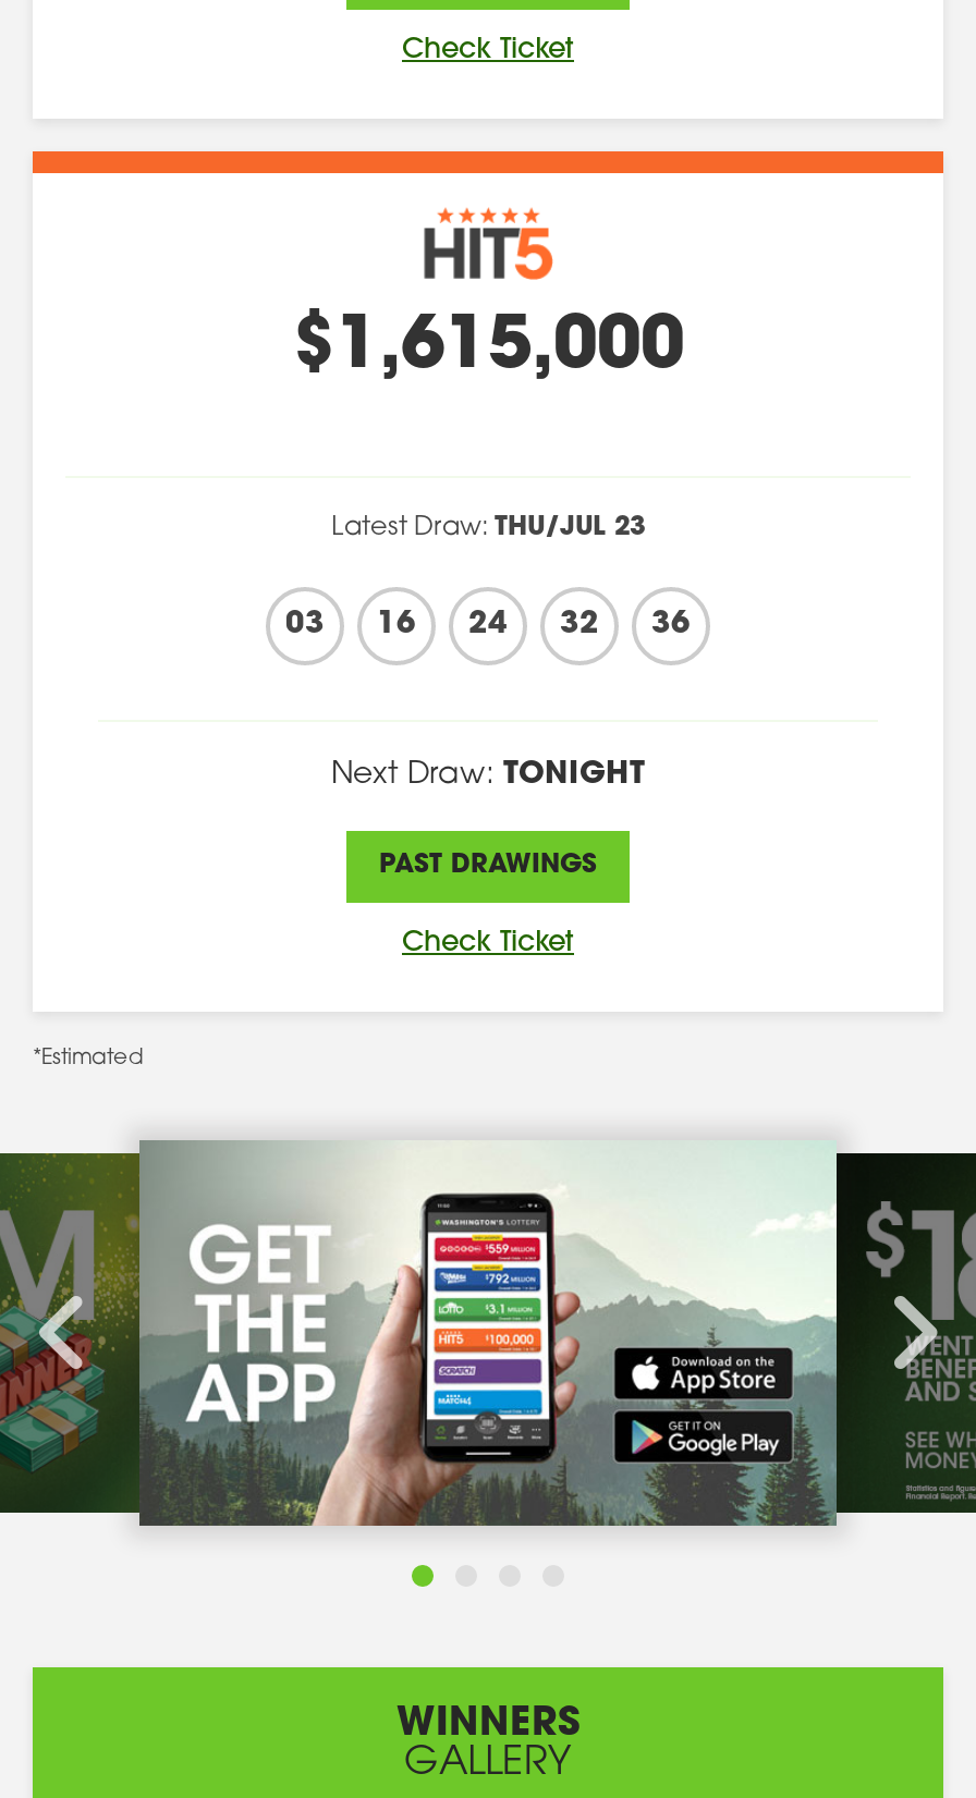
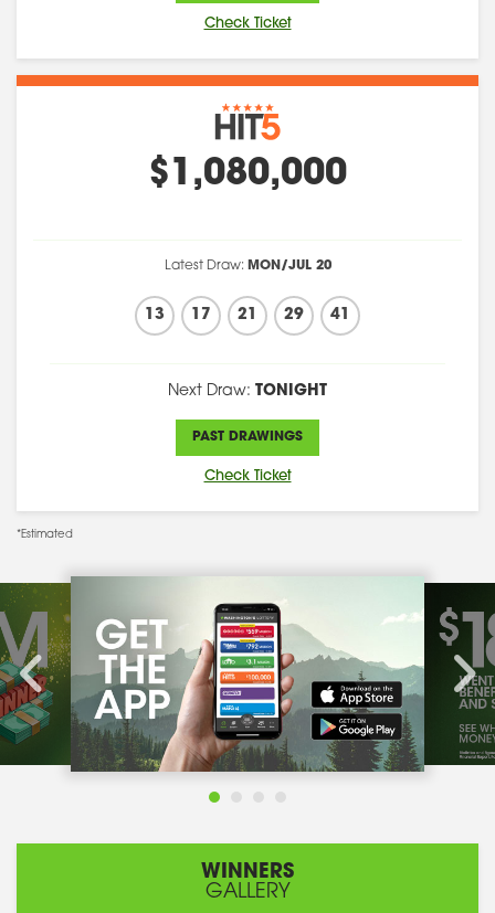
[292,313,684,385] $1,615,000 -> [148,157,347,193] $1,080,000
[331,516,645,542] Latest Draw: THU/JUL 23 -> [164,260,331,273] Latest Draw: MON/JUL 20
[285,609,325,642] 03 -> [145,307,165,324] 13
[377,609,416,642] 16 -> [191,307,211,324] 17
[468,609,508,642] 24 -> [238,307,257,324] 21
[560,609,599,642] 32 -> [284,307,304,324] 29
[651,609,691,642] 36 -> [330,307,350,324] 41

